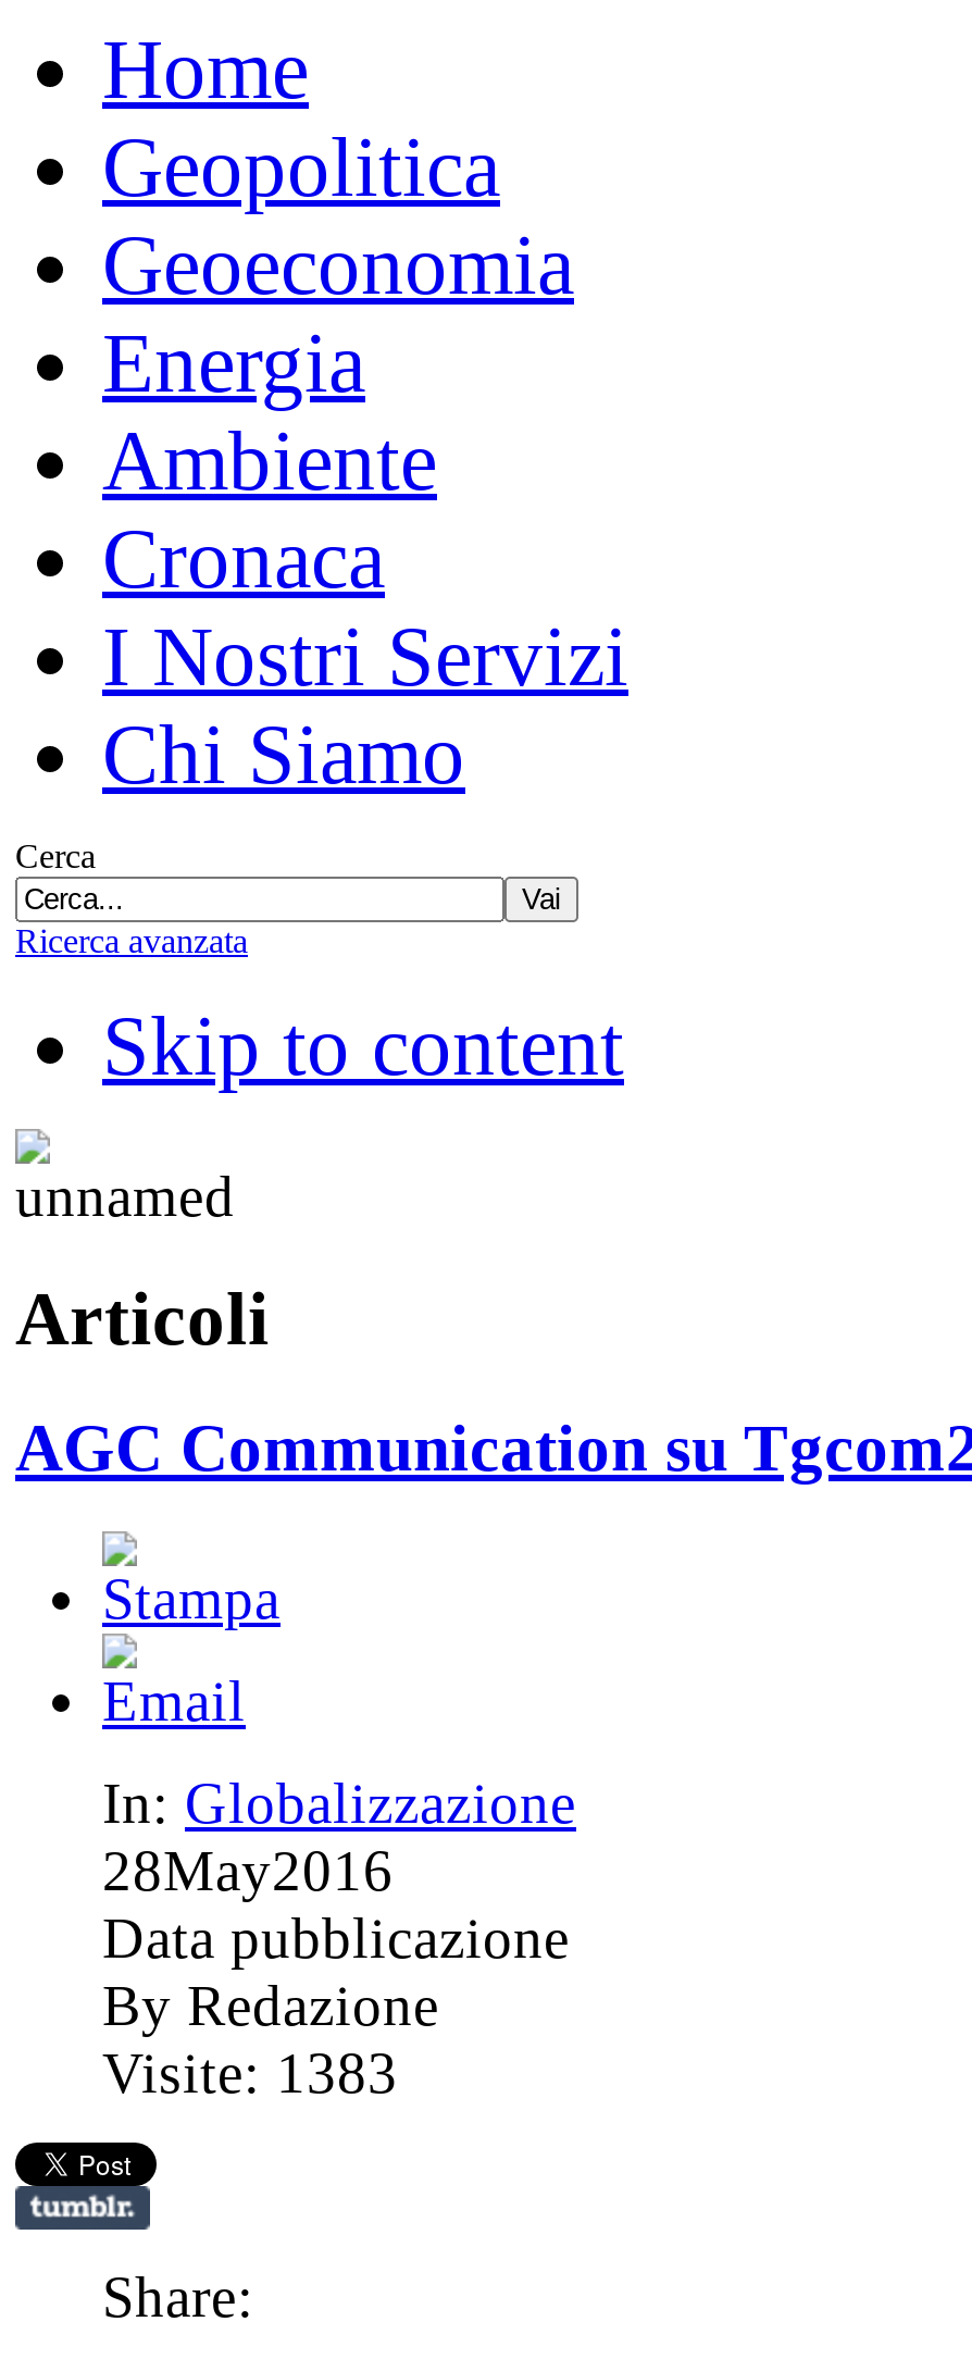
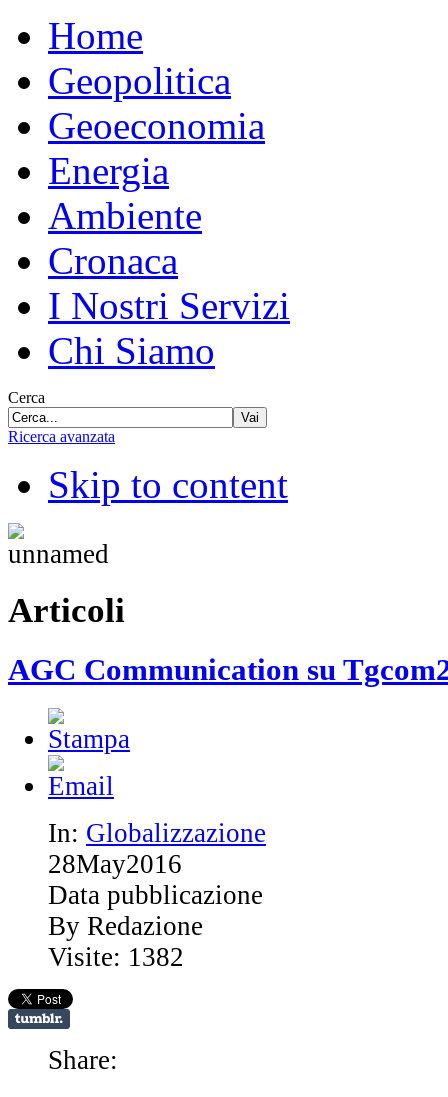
[102,2040,398,2105] Visite: 1383 -> [48,942,184,972] Visite: 1382

